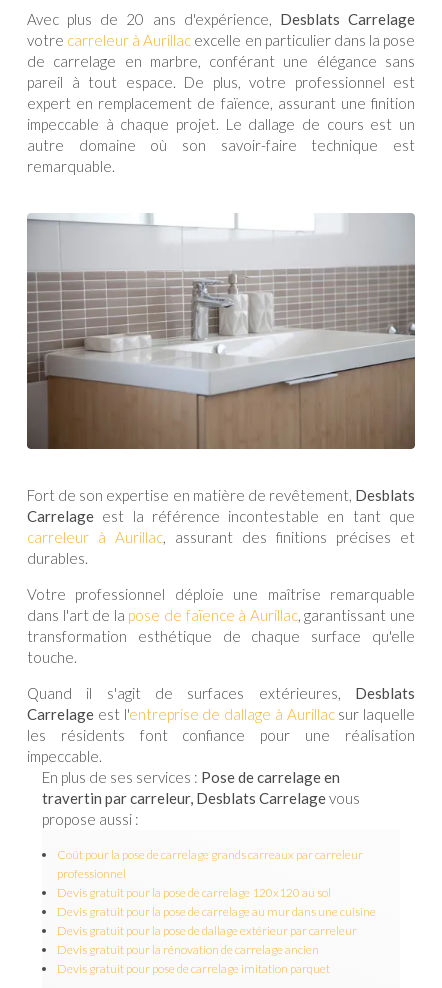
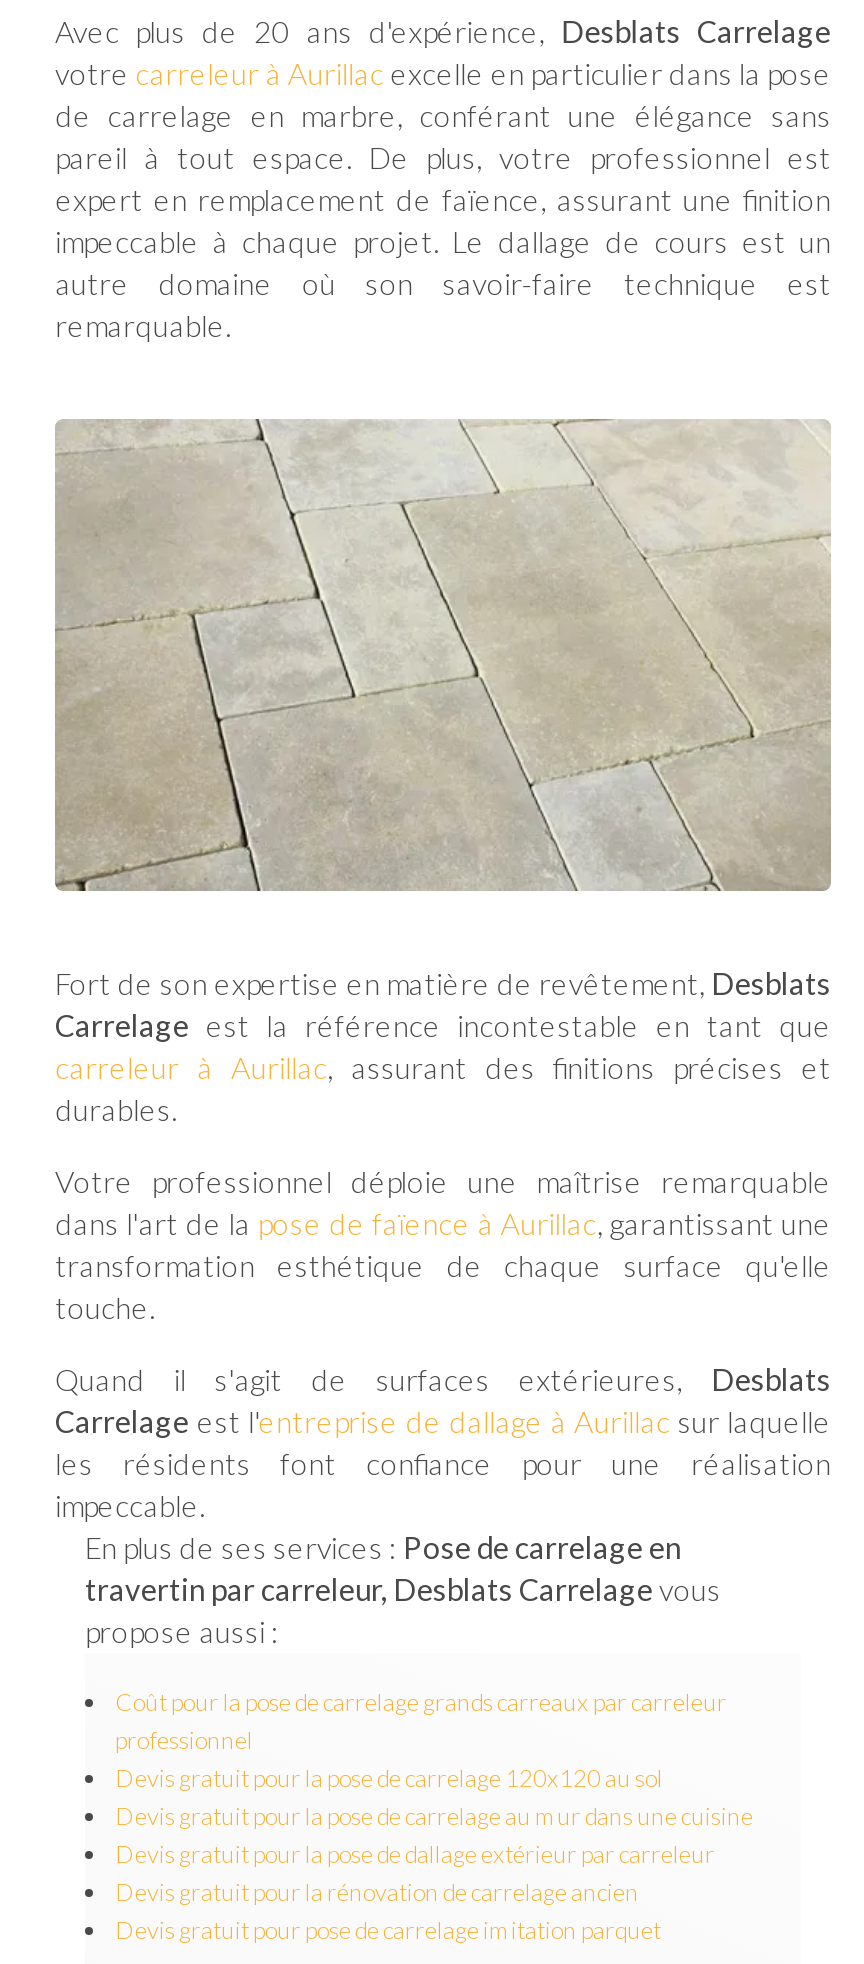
[26,213,416,449] [image] -> [53,417,833,893] [image]

